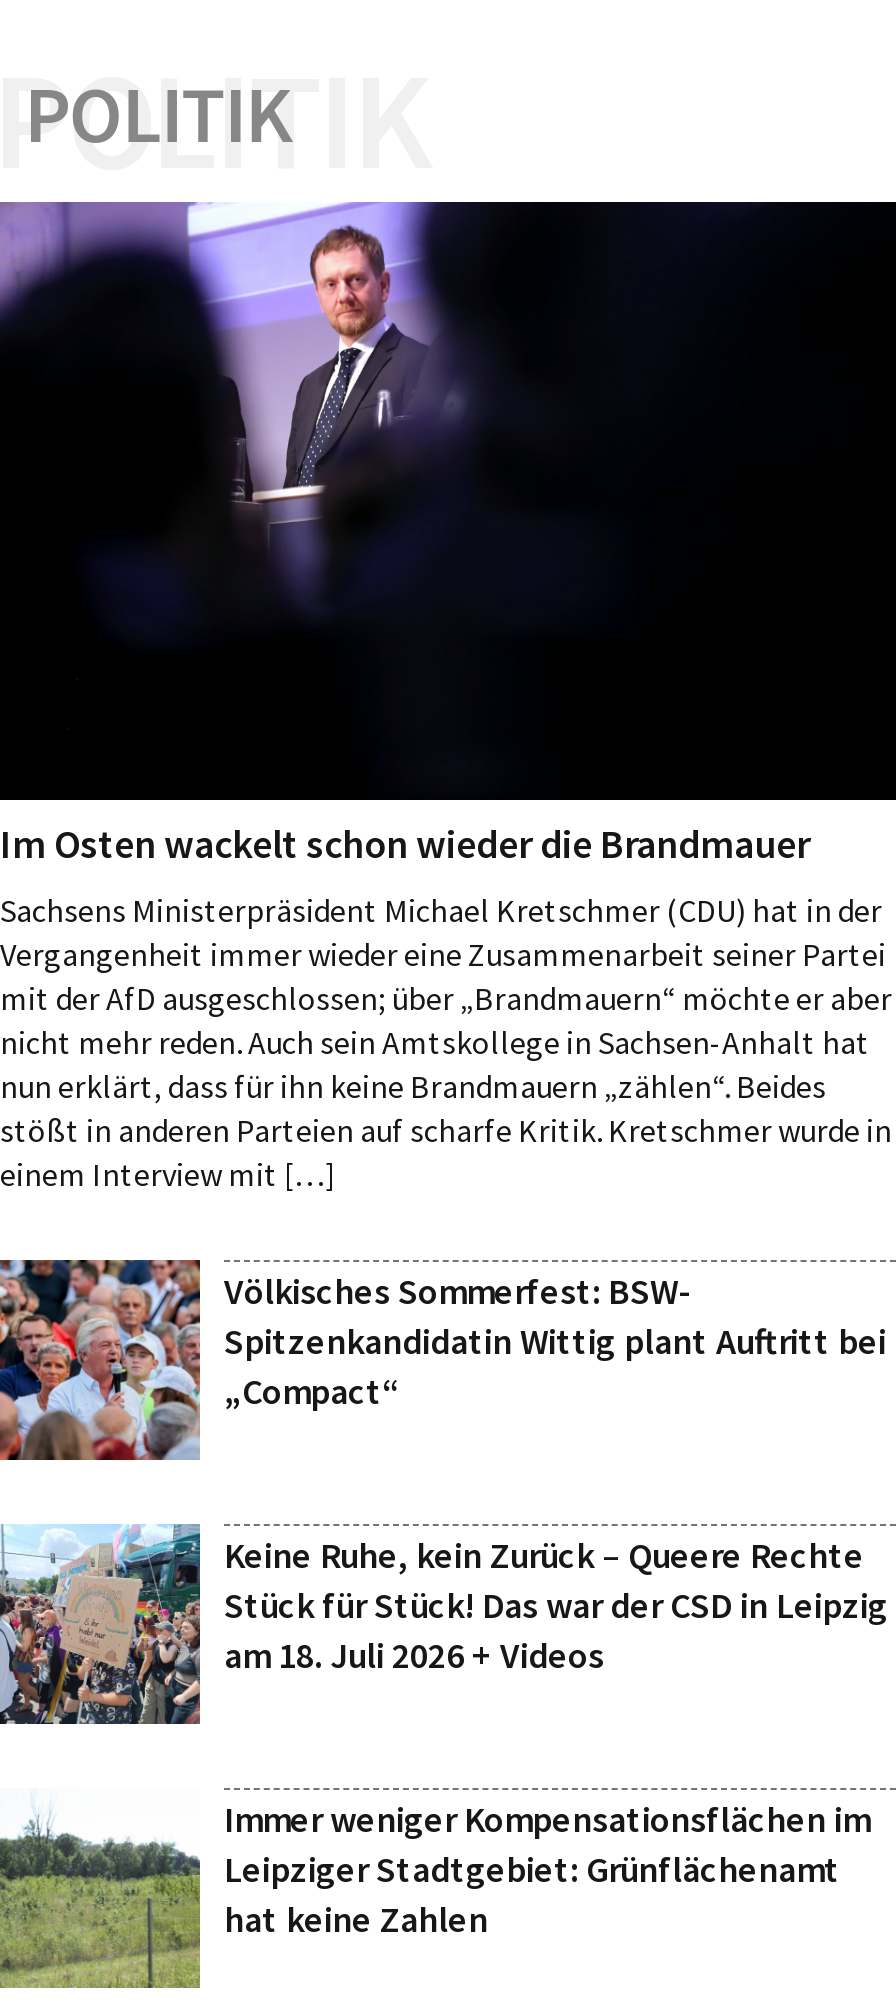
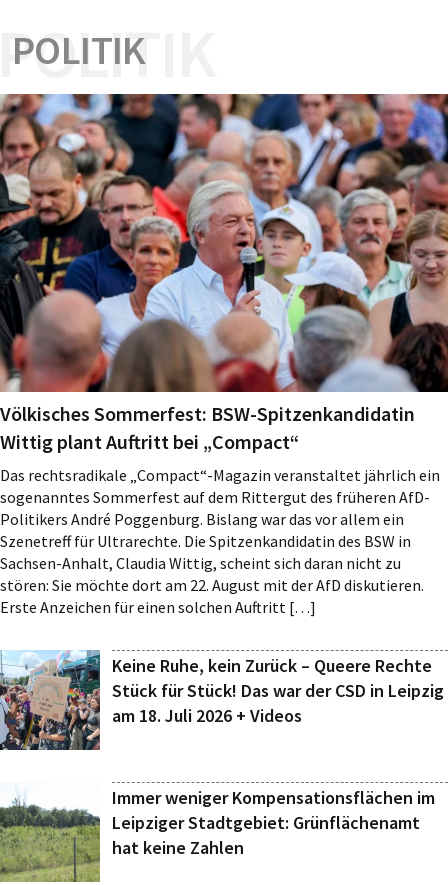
[6,201,890,801] [image] -> [3,93,445,326] [image]
[0,817,892,1413] Im Osten wackelt schon wieder die Brandmauer | Sachsens Ministerpräsident Michael Kretschmer (CDU) hat in der | Vergangenheit immer wieder eine Zusammenarbeit seiner Partei | mit der AfD ausgeschlossen; über „Brandmauern“ möchte er aber | nicht mehr reden. Auch sein Amtskollege in Sachsen-Anhalt hat | nun erklärt, dass für ihn keine Brandmauern „zählen“. Beides | stößt in anderen Parteien auf scharfe Kritik. Kretschmer wurde in | einem Interview mit […] | Völkisches Sommerfest: BSW- | Spitzenkandidatin Wittig plant Auftritt bei | „Compact“ -> [0,401,440,617] Völkisches Sommerfest: BSW-Spitzenkandidatin | Wittig plant Auftritt bei „Compact“ | Das rechtsradikale „Compact“-Magazin veranstaltet jährlich ein | sogenanntes Sommerfest auf dem Rittergut des früheren AfD- | Politikers André Poggenburg. Bislang war das vor allem ein | Szenetreff für Ultrarechte. Die Spitzenkandidatin des BSW in | Sachsen-Anhalt, Claudia Wittig, scheint sich daran nicht zu | stören: Sie möchte dort am 22. August mit der AfD diskutieren. | Erste Anzeichen für einen solchen Auftritt […]

